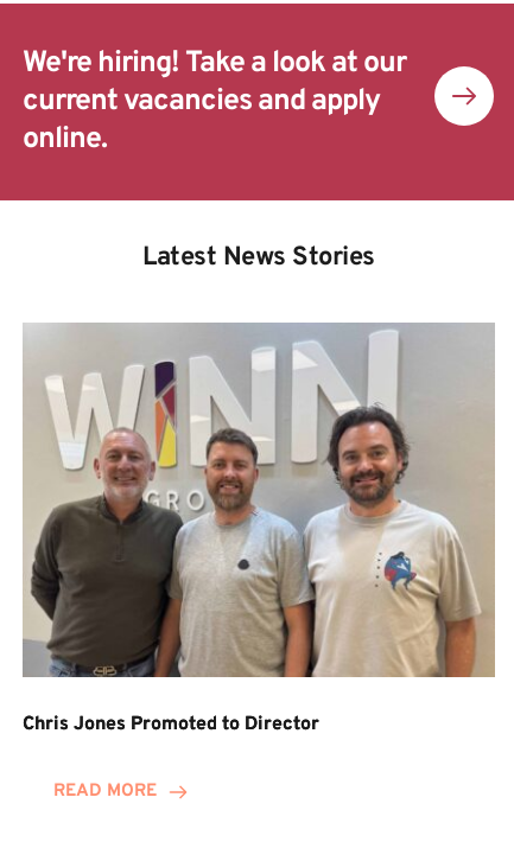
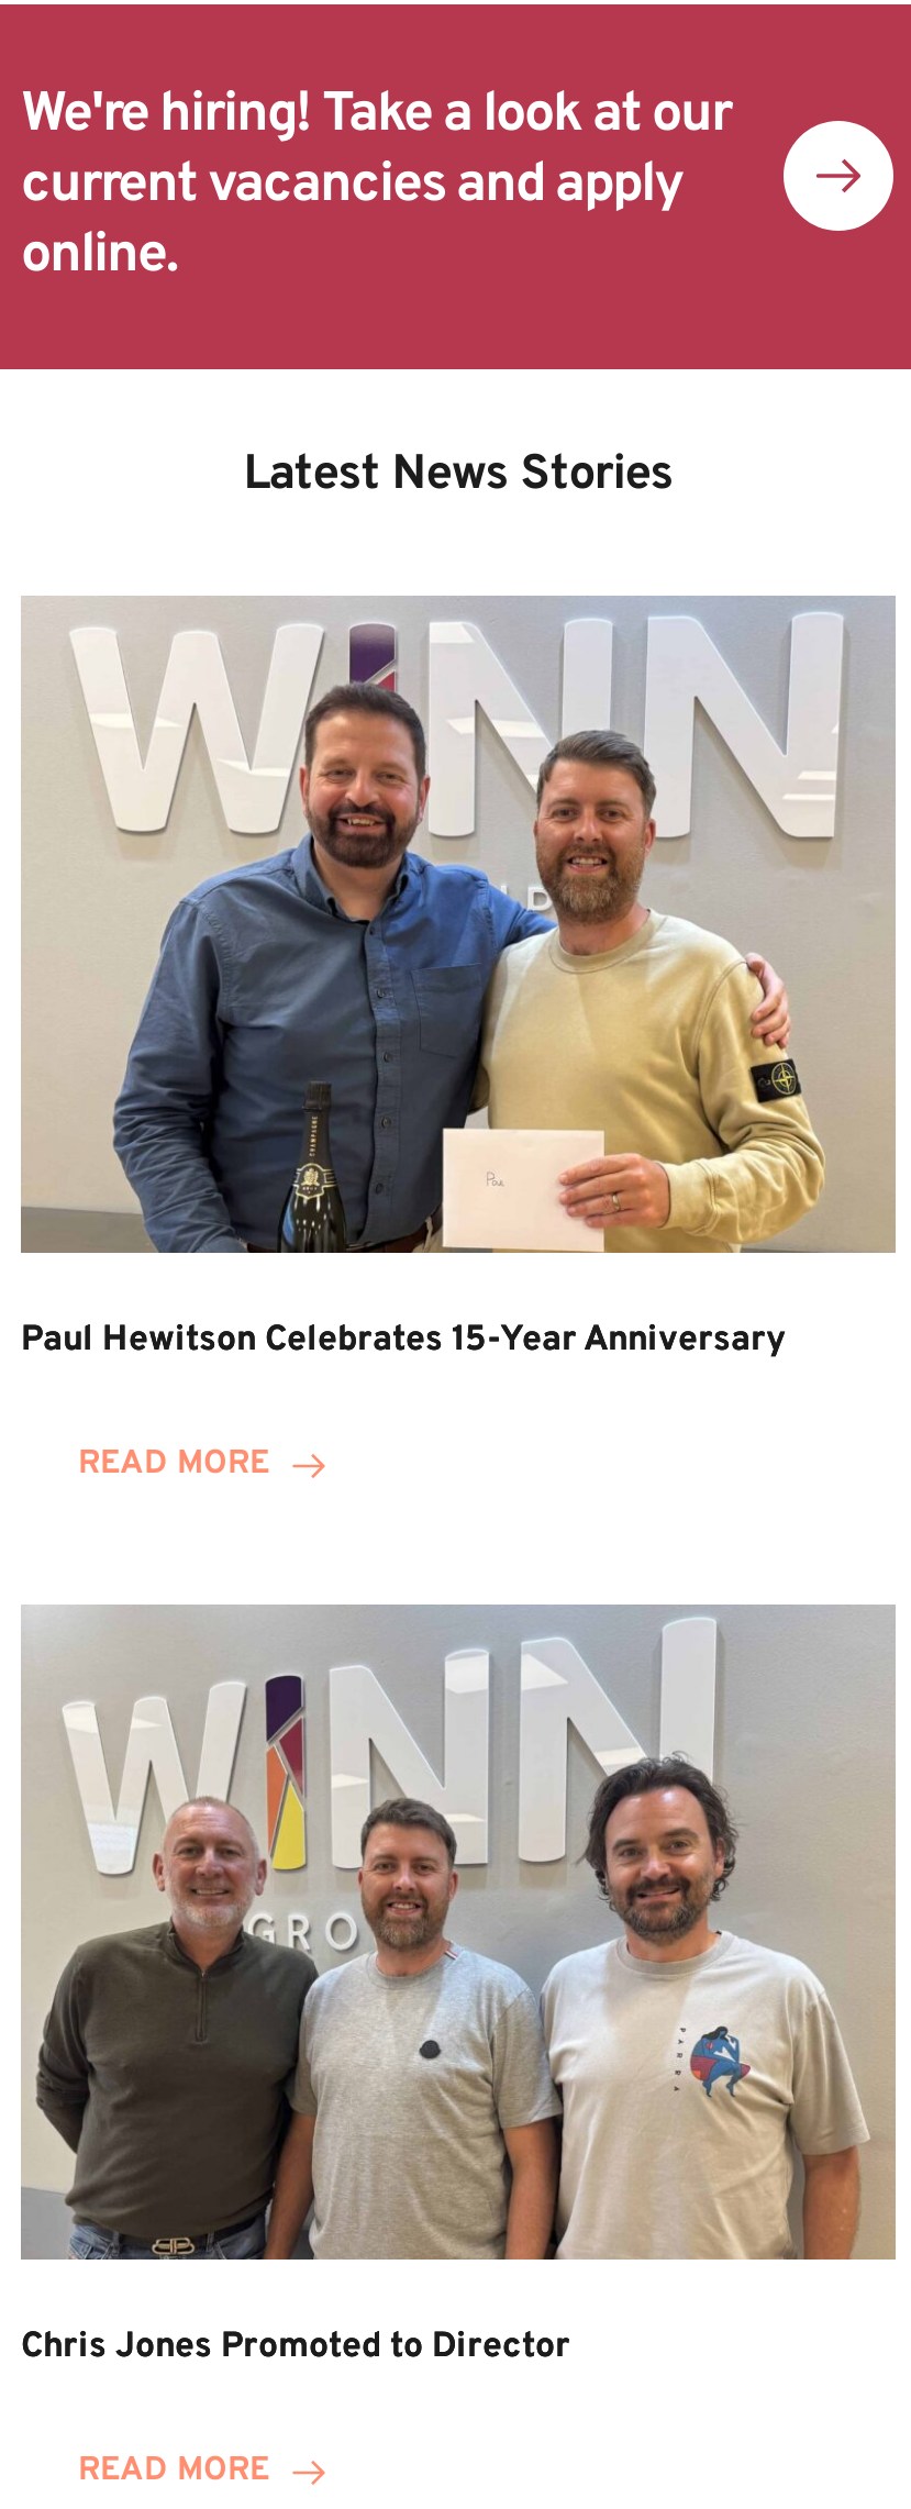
none -> [21,611,860,1485] [image] | Paul Hewitson Celebrates 15-Year Anniversary | READ MORE

